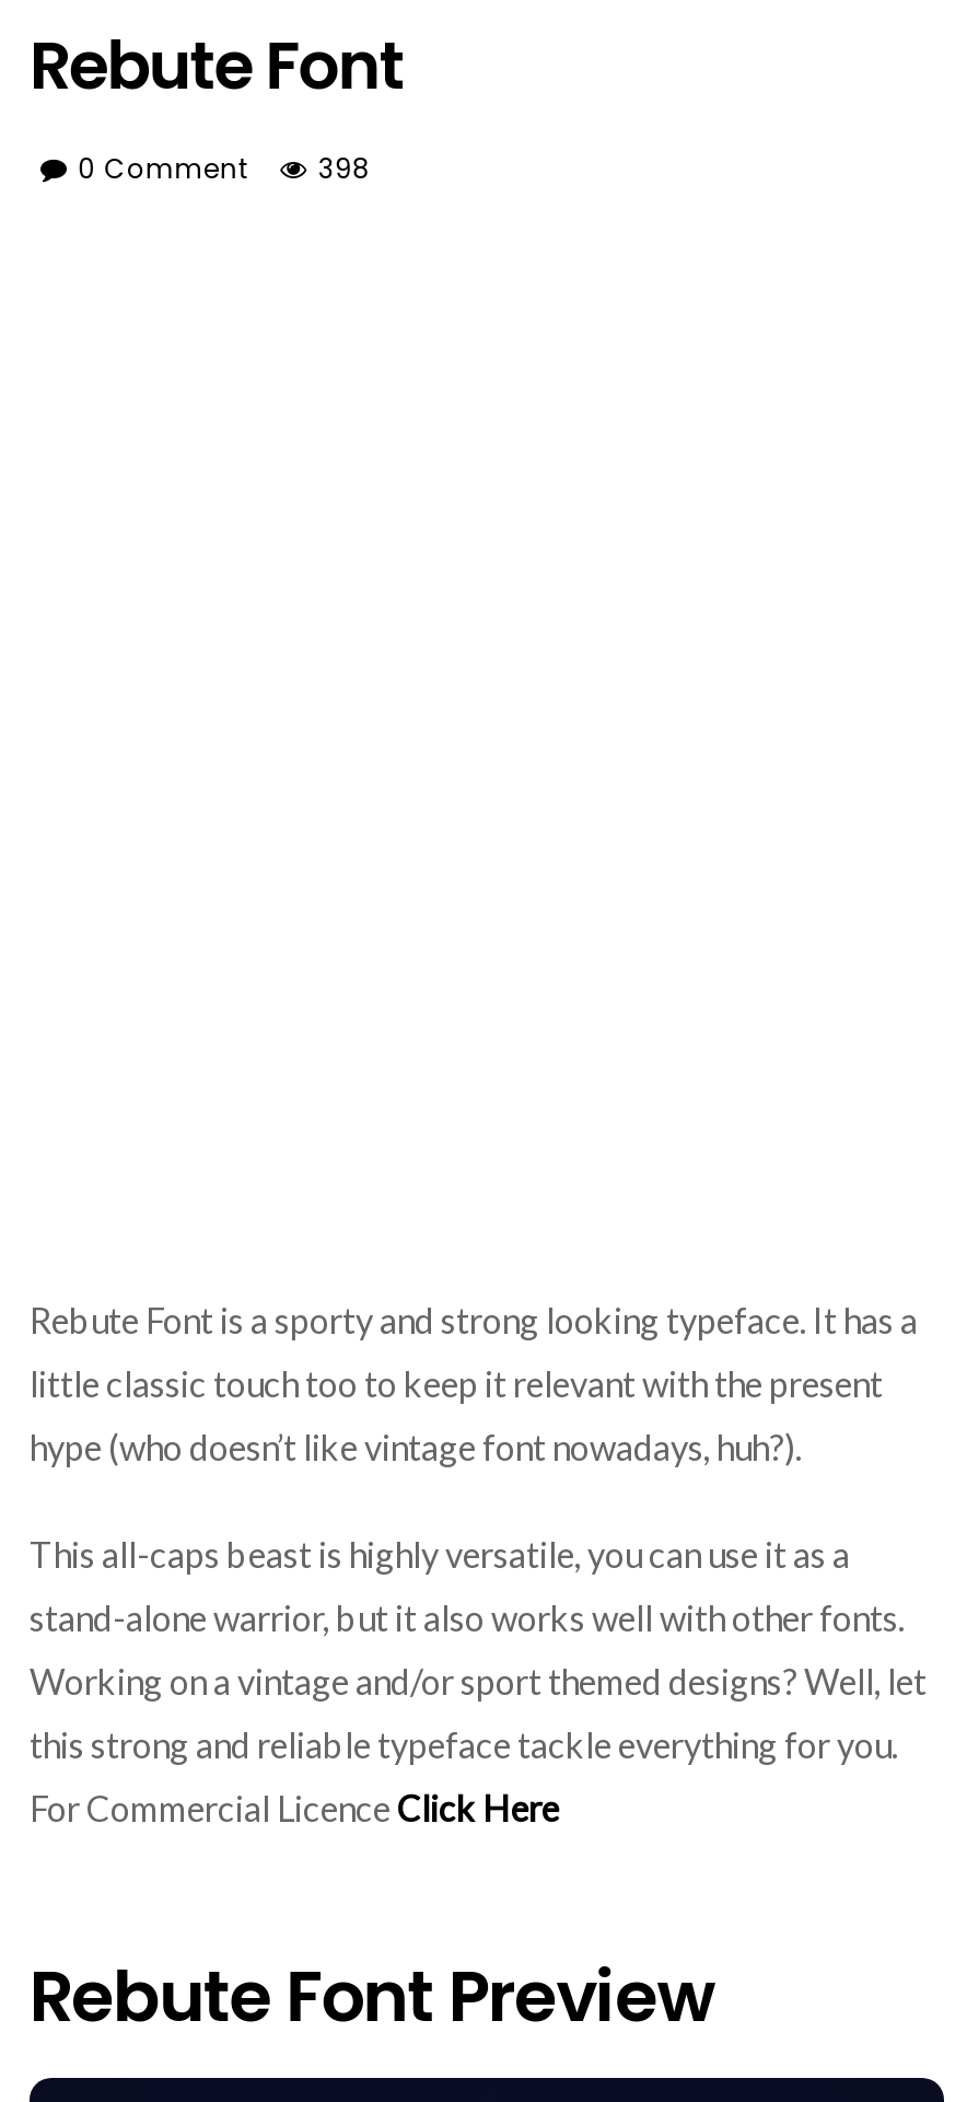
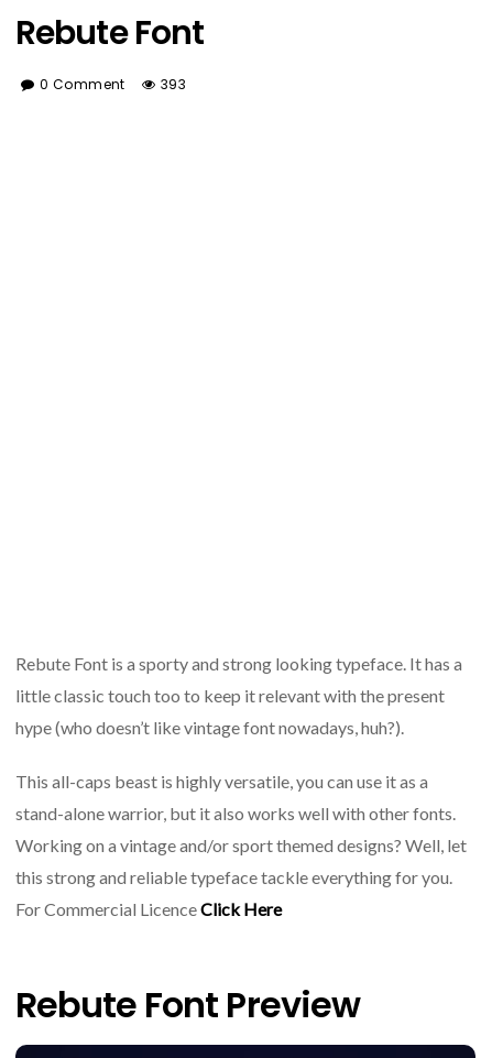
[79,150,371,187] 0 Comment 398 -> [40,75,186,94] 0 Comment 393

